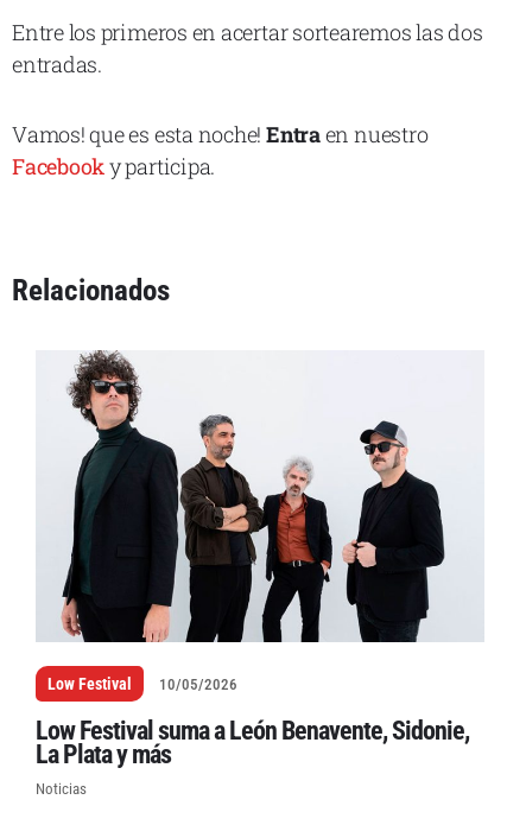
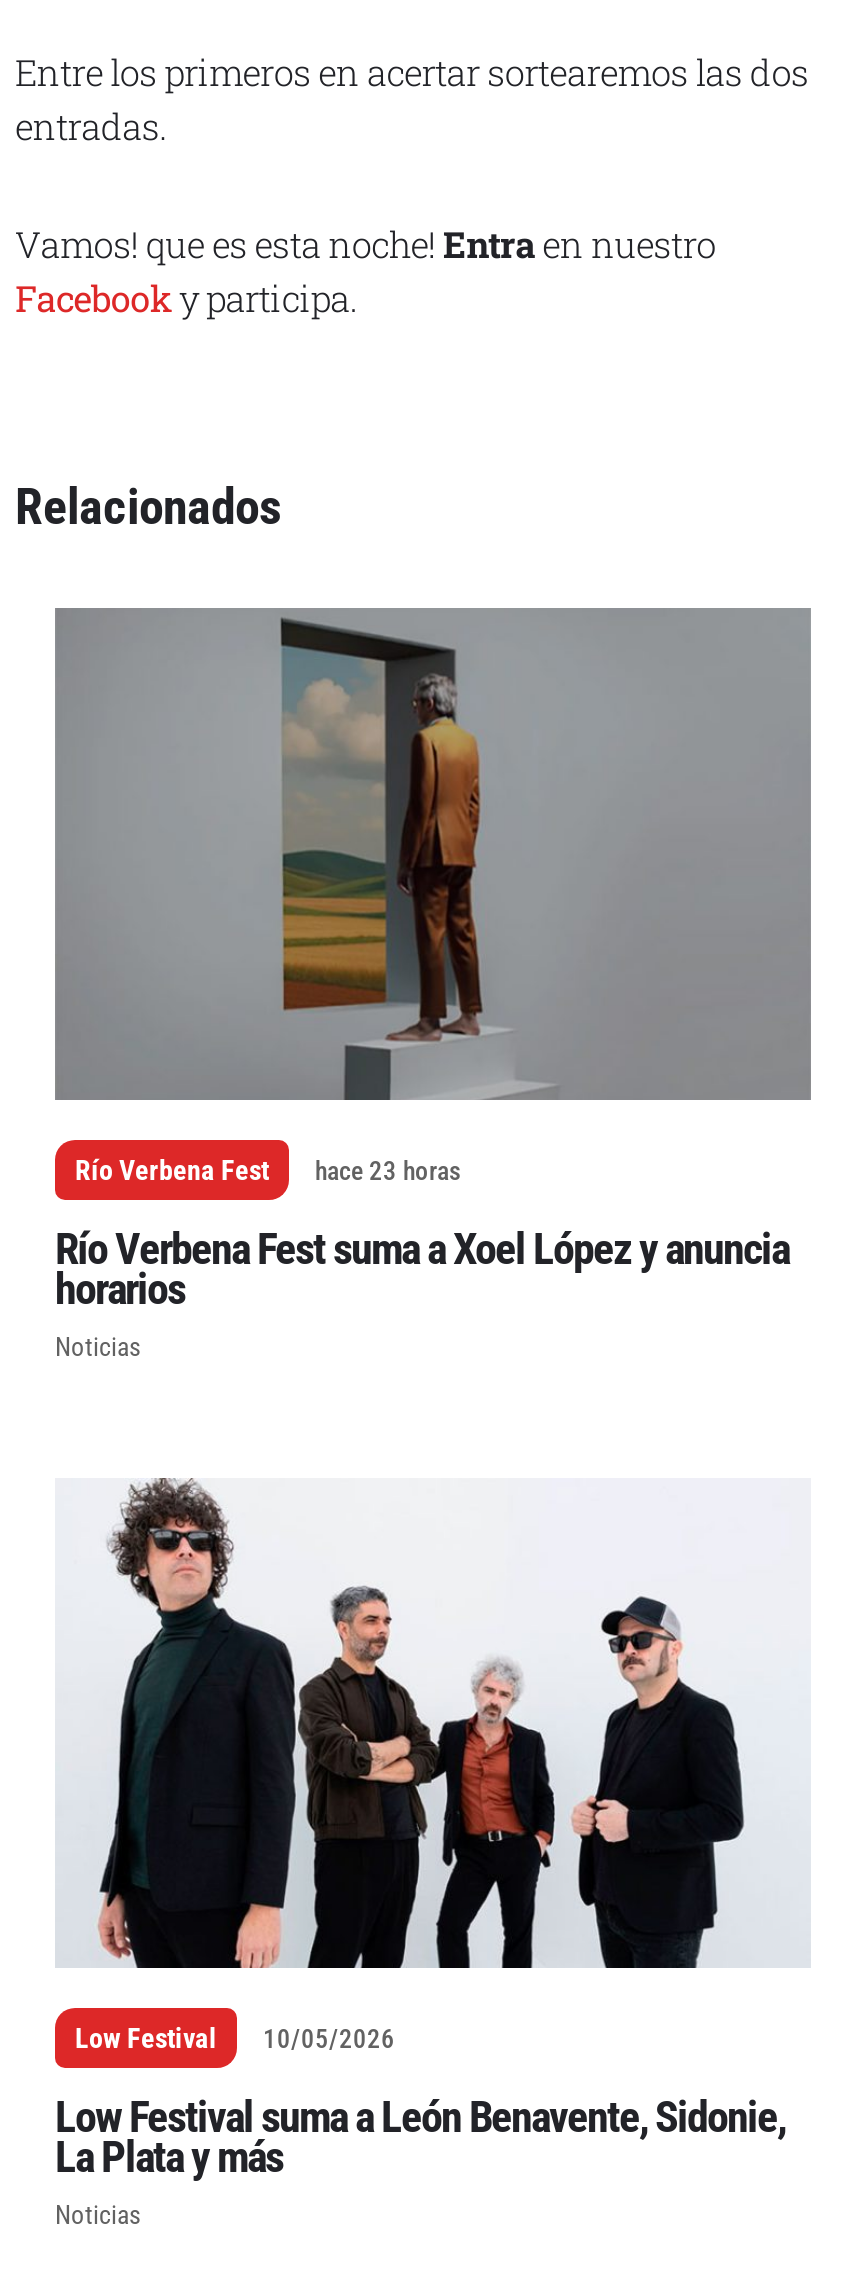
none -> [55,608,811,1361] [image] | Río Verbena Fest | hace 23 horas | Río Verbena Fest suma a Xoel López y anuncia | horarios | Noticias

